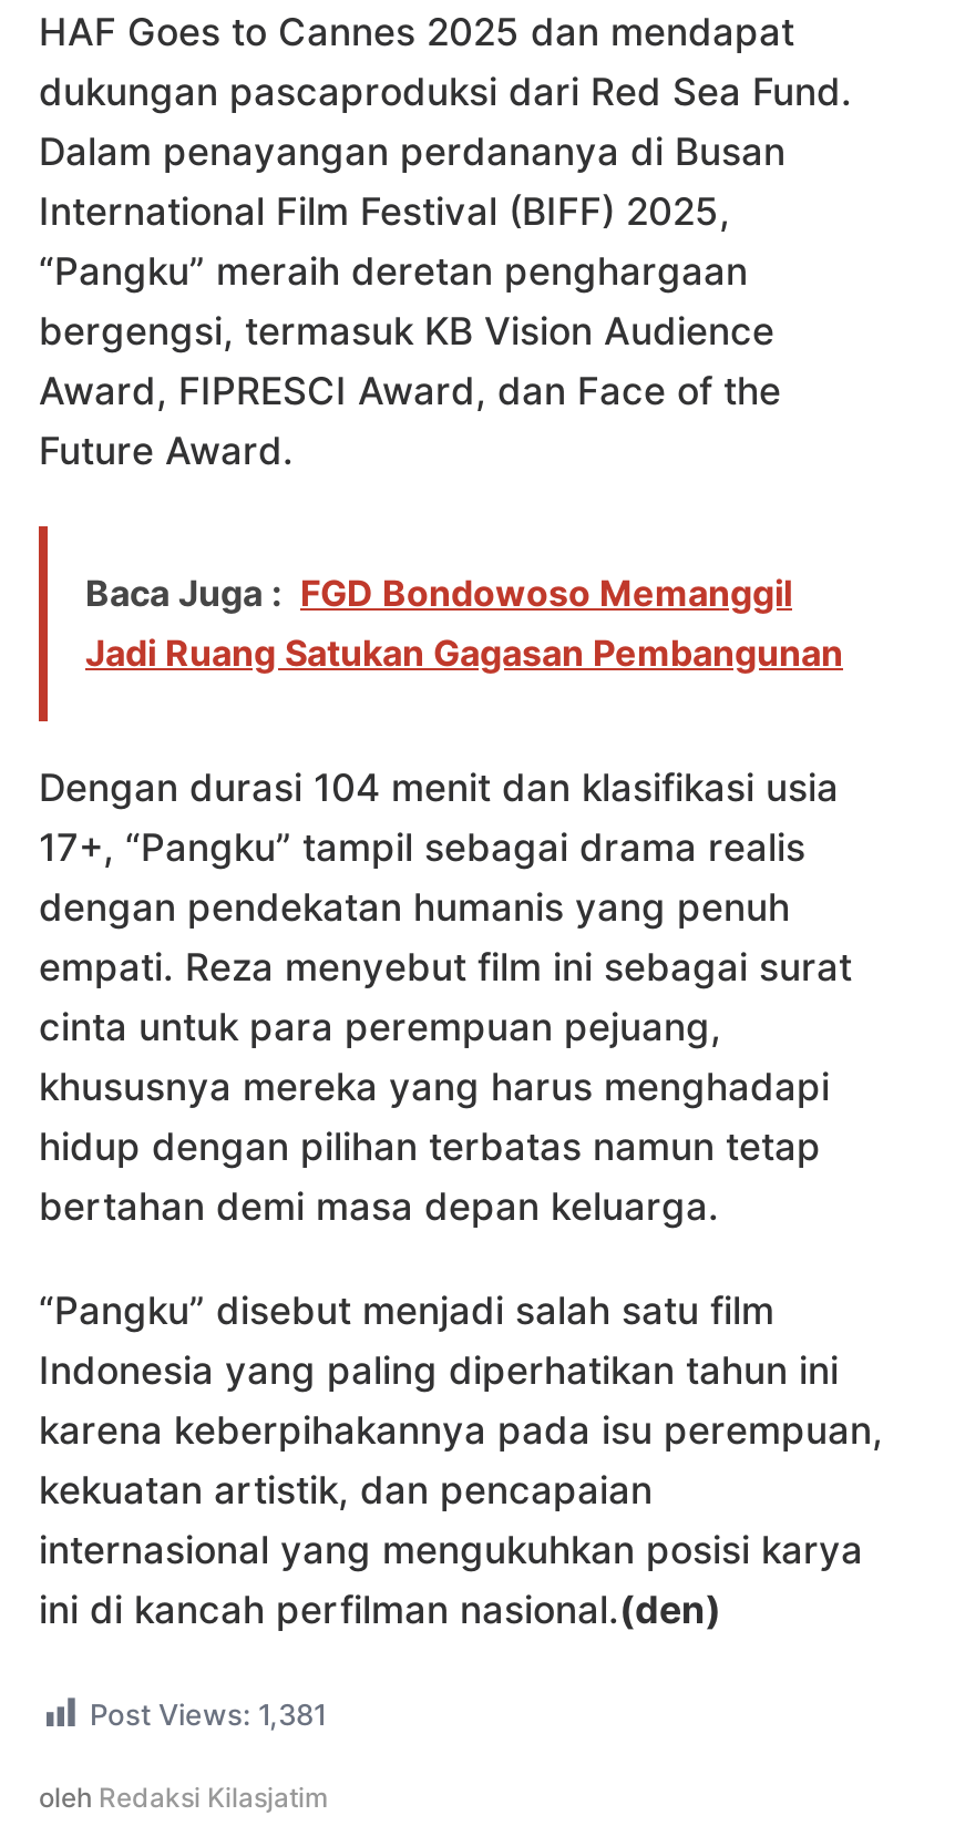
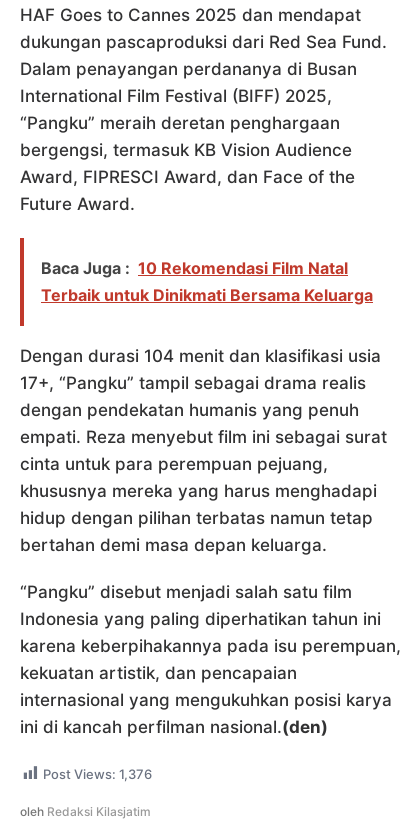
[85,571,843,675] Baca Juga : FGD Bondowoso Memanggil | Jadi Ruang Satukan Gagasan Pembangunan -> [41,258,373,305] Baca Juga : 10 Rekomendasi Film Natal | Terbaik untuk Dinikmati Bersama Keluarga
[90,1696,327,1732] Post Views: 1,381 -> [43,766,152,782] Post Views: 1,376

